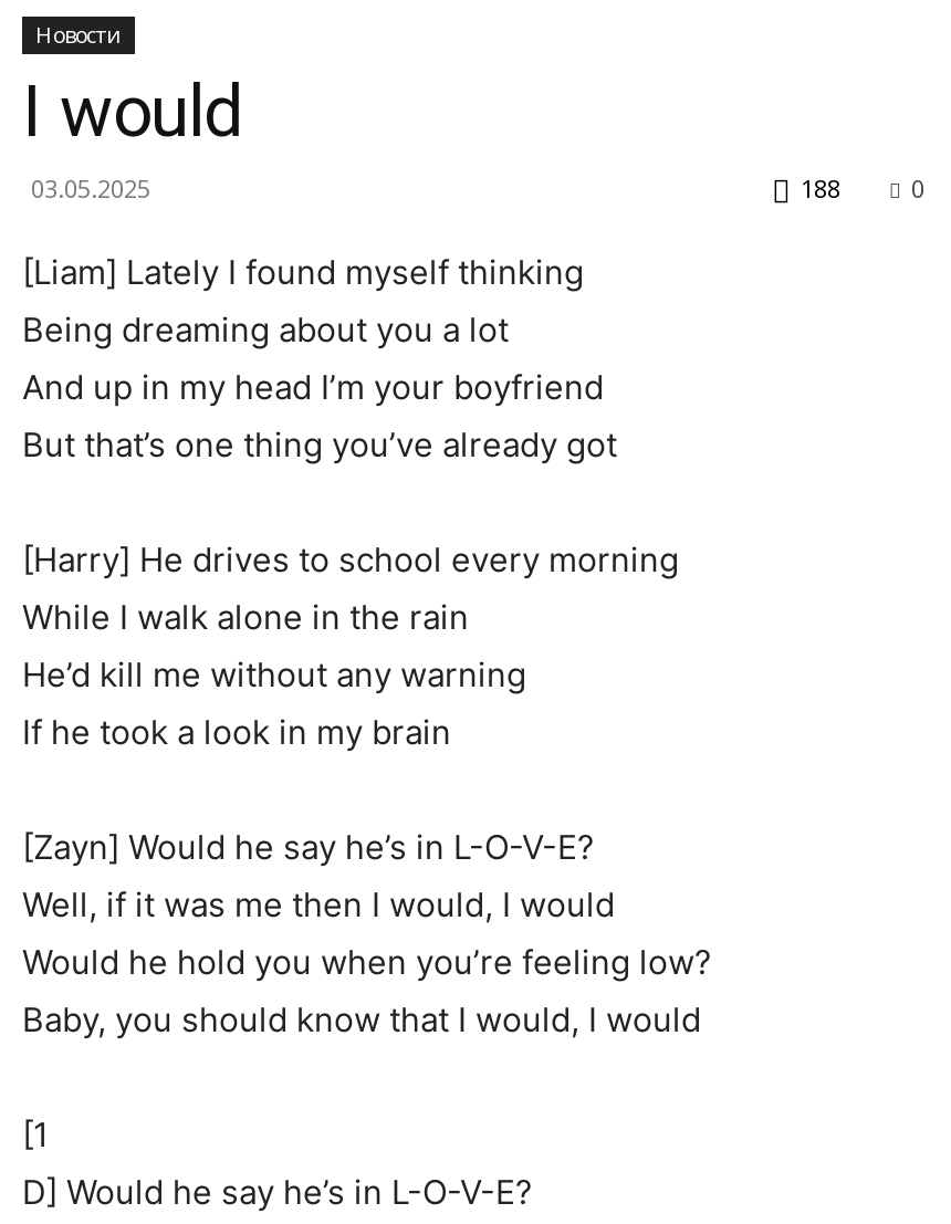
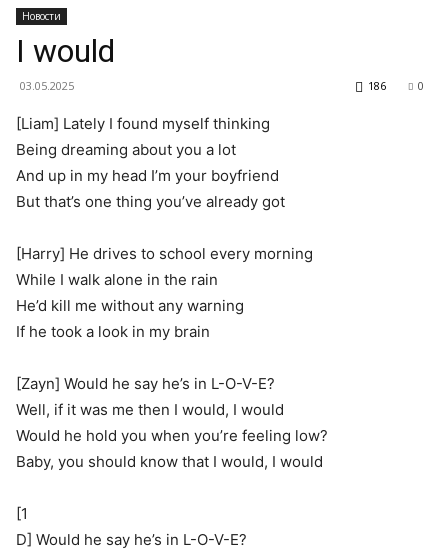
[801,171,840,205] 188 -> [368,78,386,93] 186

